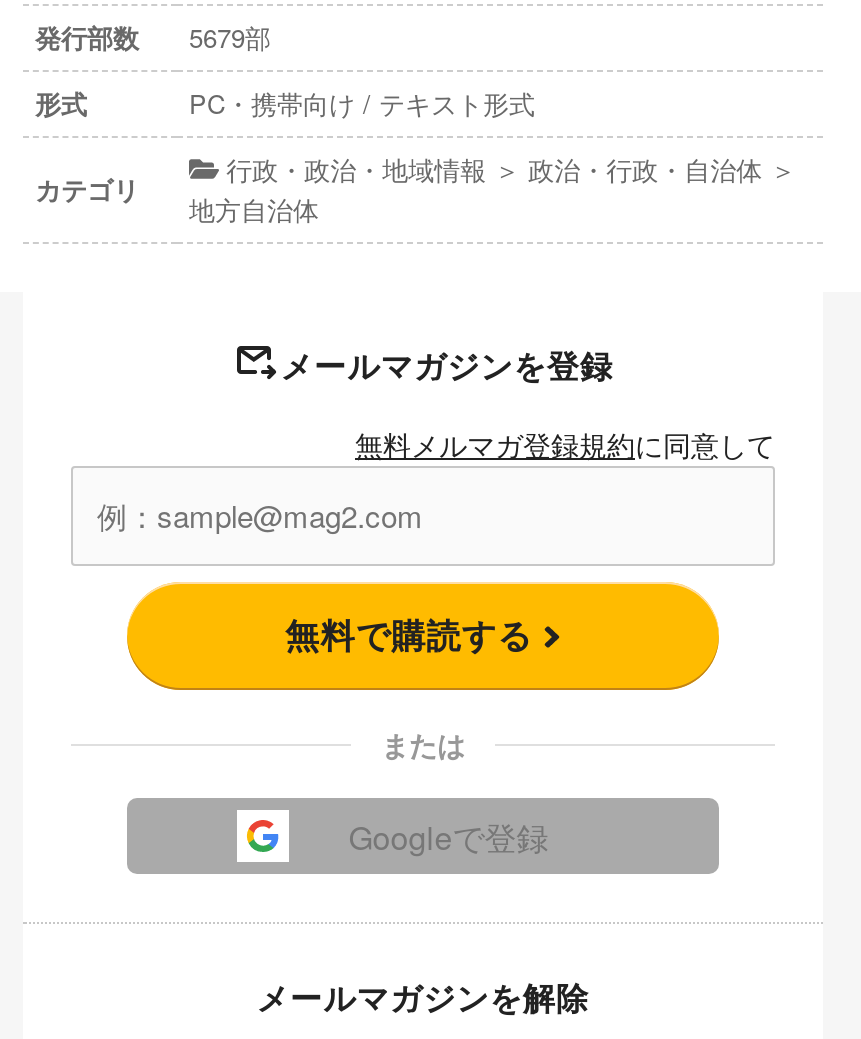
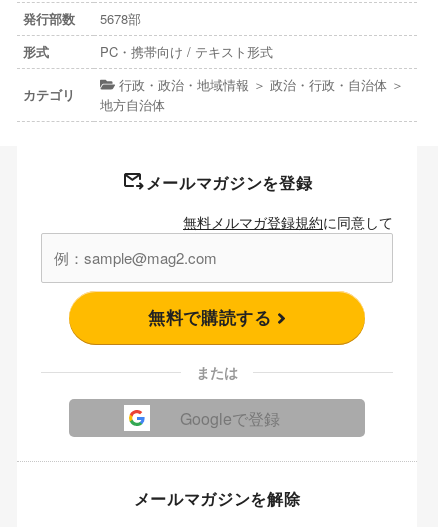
[35,18,271,56] 発行部数 5679部 -> [23,9,141,28] 発行部数 5678部

